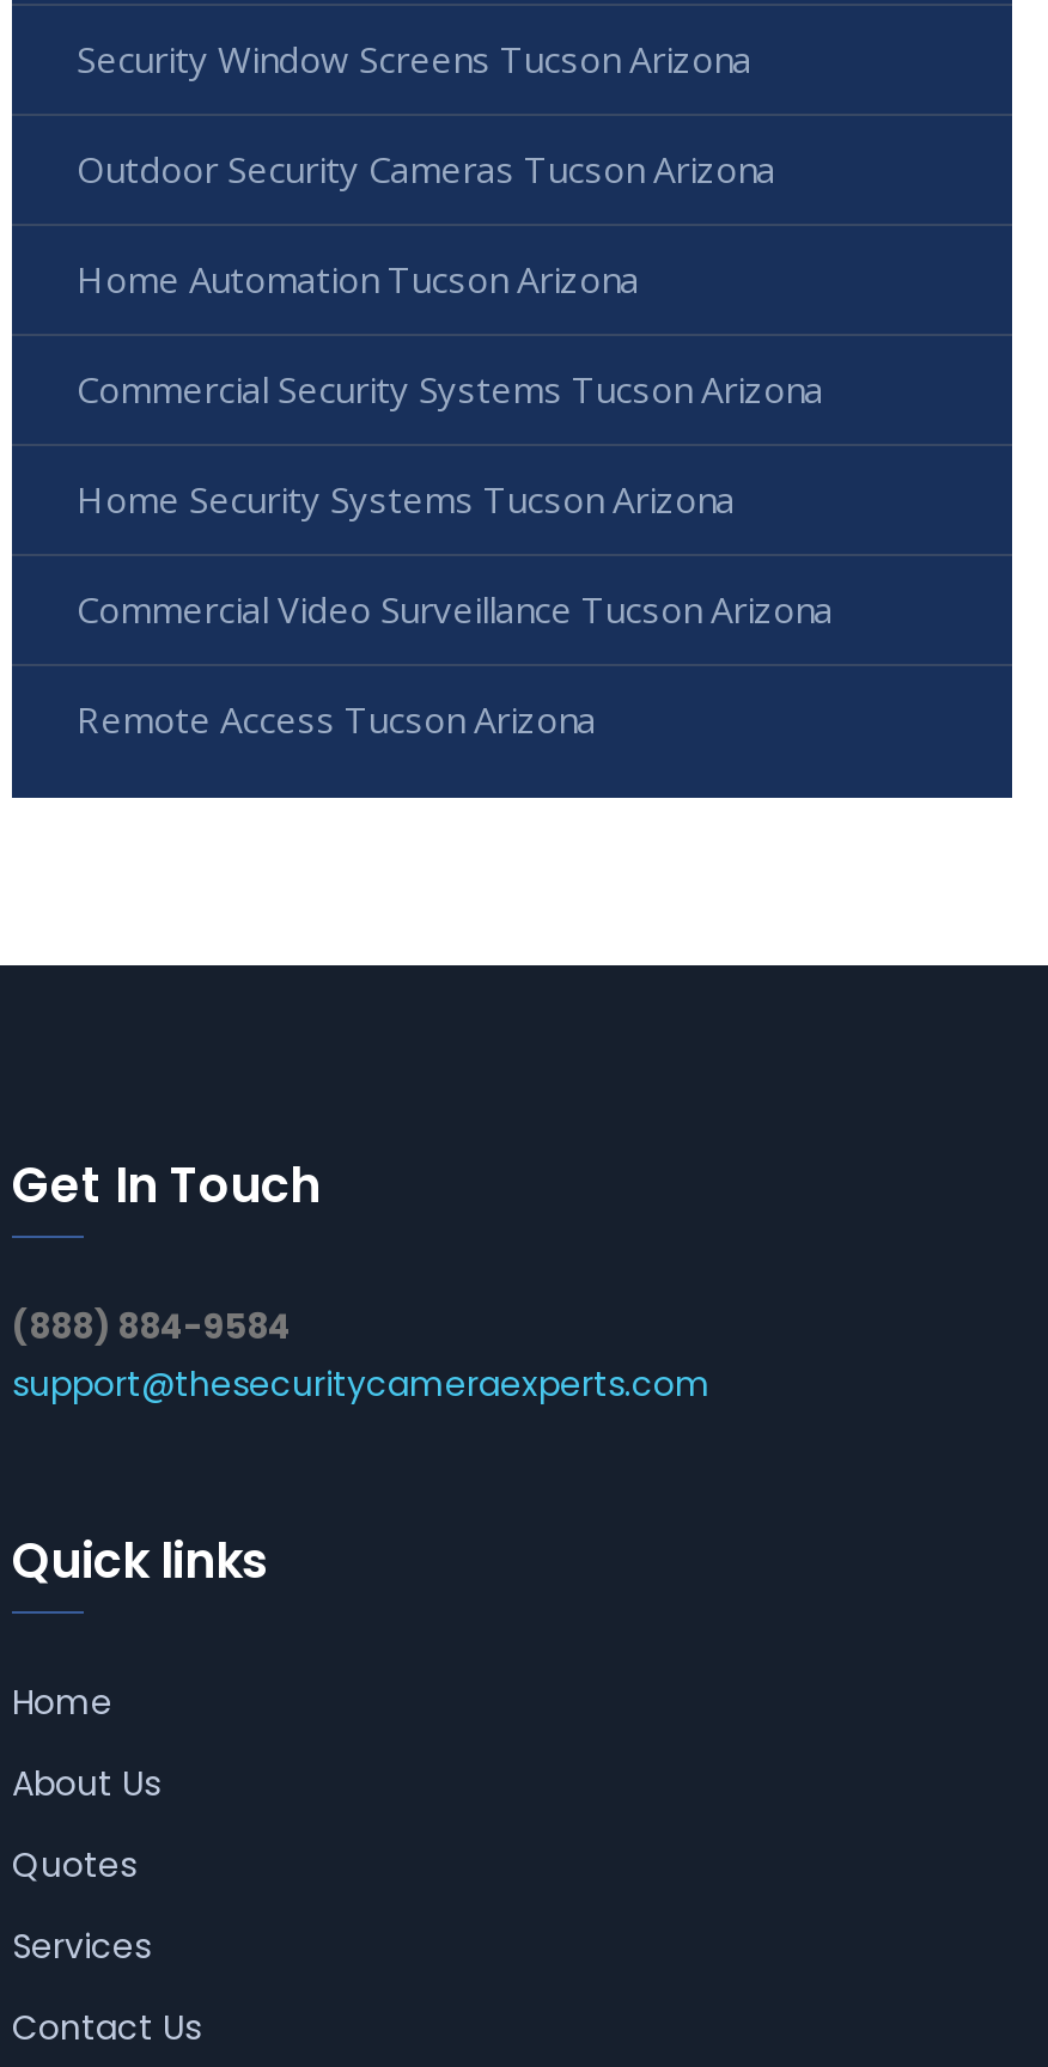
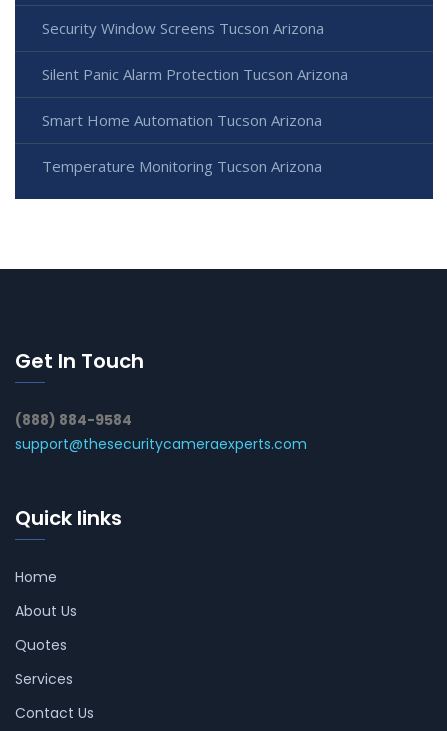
[77,144,833,743] Outdoor Security Cameras Tucson Arizona | Home Automation Tucson Arizona | Commercial Security Systems Tucson Arizona | Home Security Systems Tucson Arizona | Commercial Video Surveillance Tucson Arizona | Remote Access Tucson Arizona -> [42,64,348,176] Silent Panic Alarm Protection Tucson Arizona | Smart Home Automation Tucson Arizona | Temperature Monitoring Tucson Arizona

